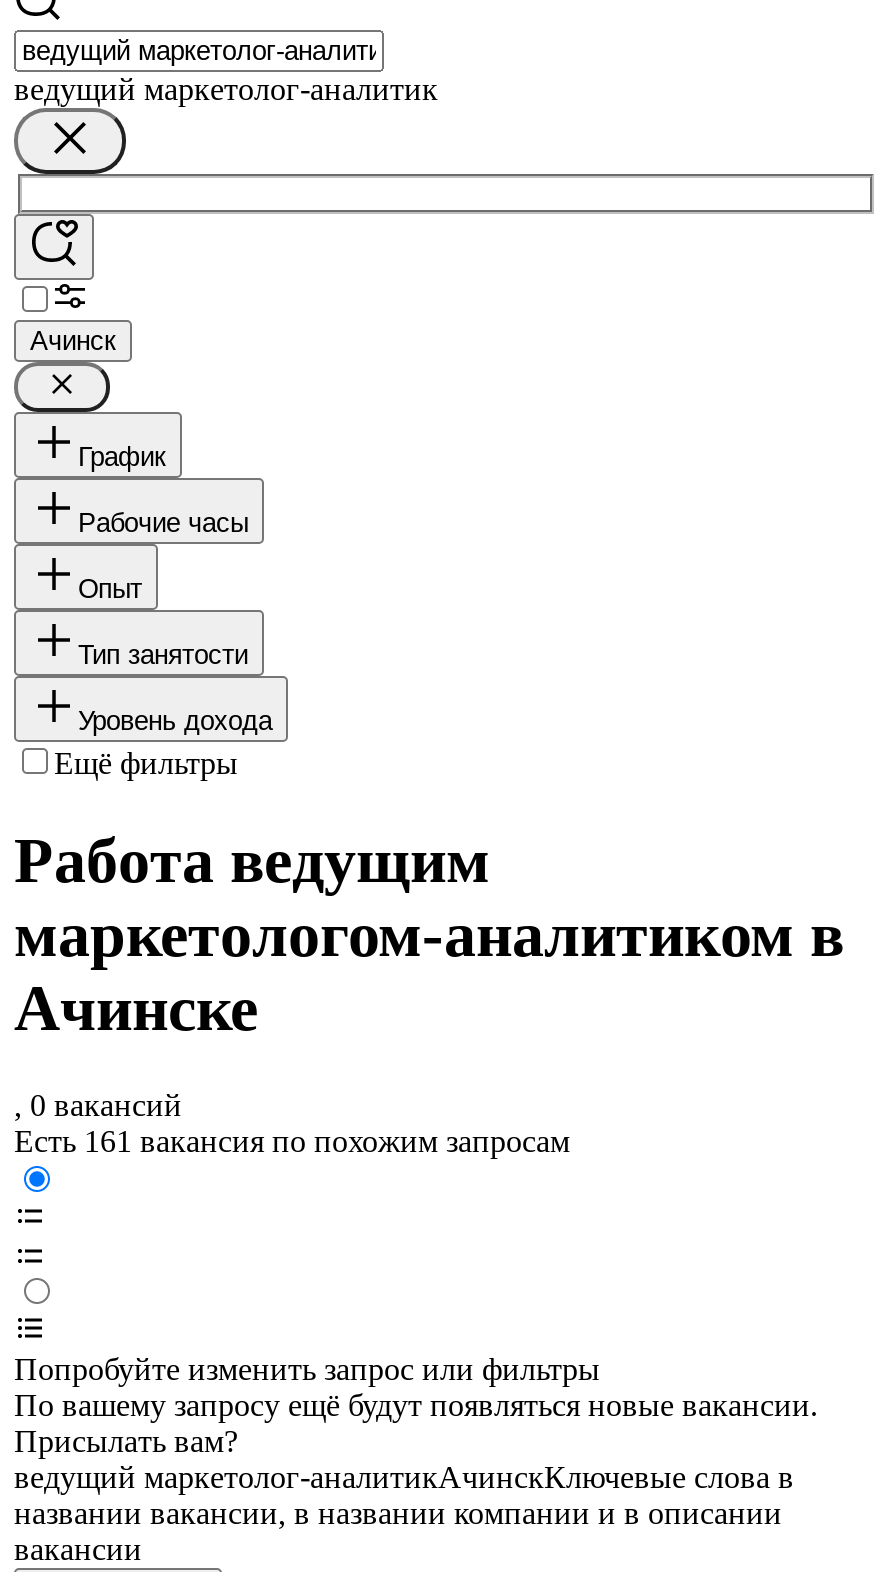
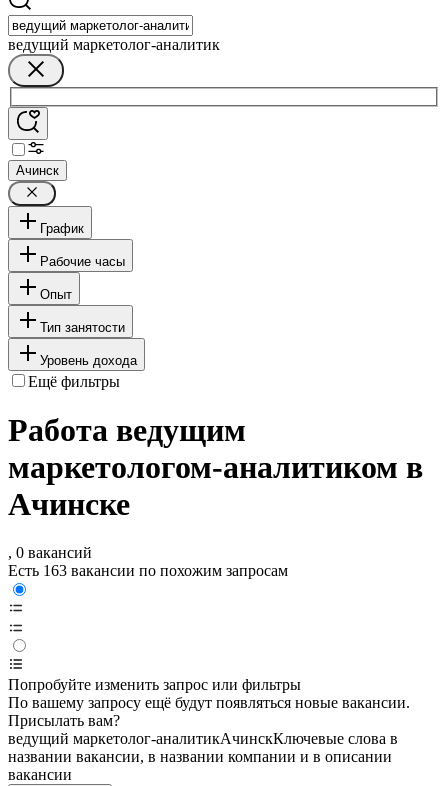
[14,1125,570,1159] Есть 161 вакансия по похожим запросам -> [8,562,288,579] Есть 163 вакансии по похожим запросам

